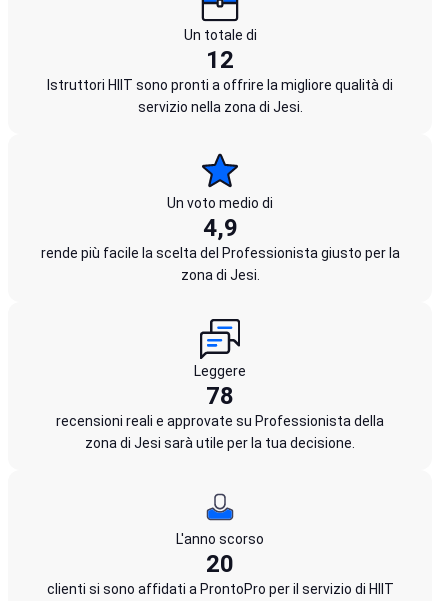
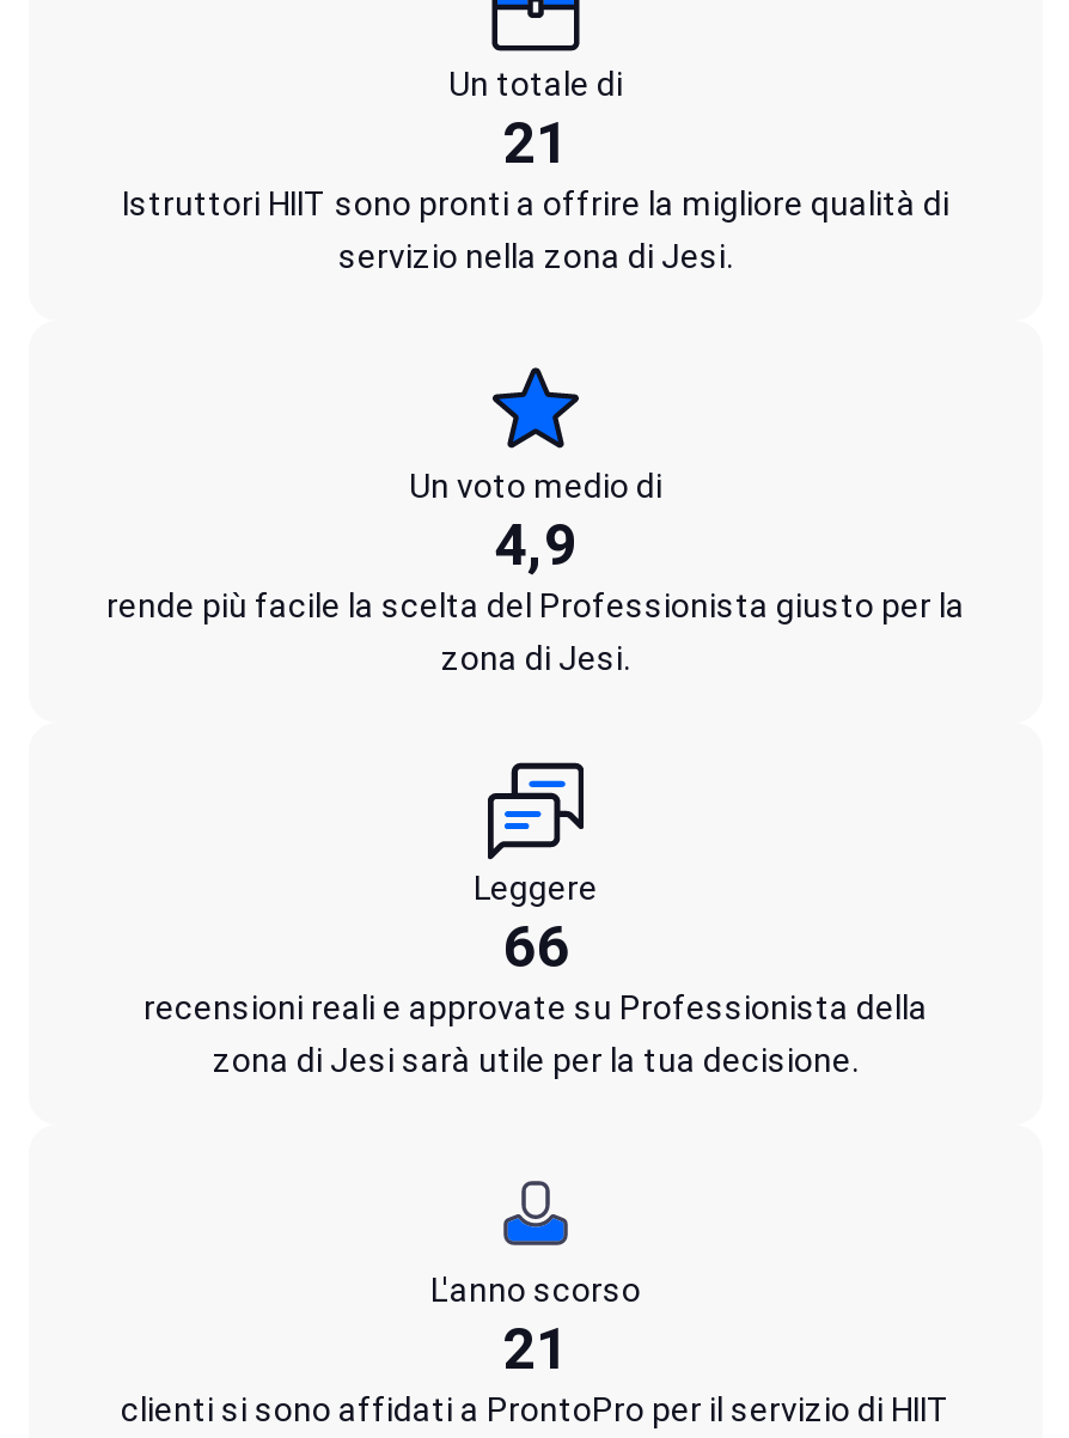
[206,46,234,74] 12 -> [502,110,569,177] 21
[206,382,234,410] 78 -> [502,914,569,981] 66
[206,550,234,578] 20 -> [502,1315,569,1382] 21

